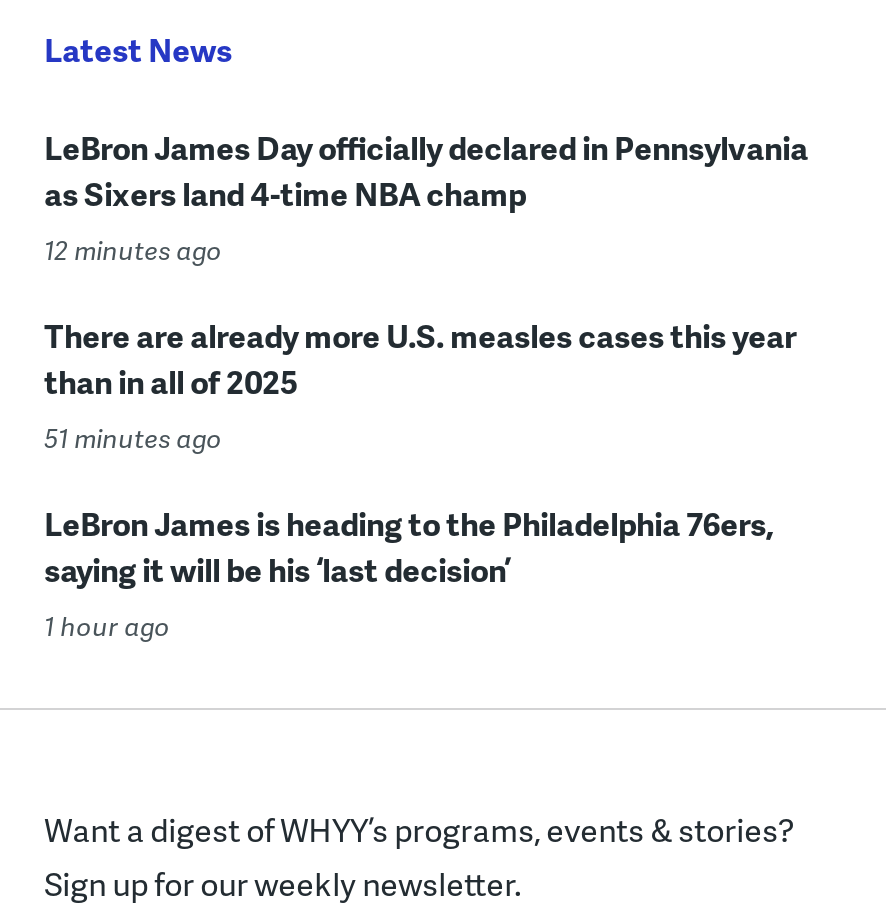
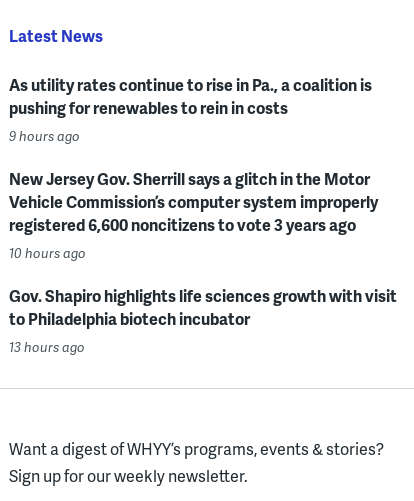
[44,124,808,268] LeBron James Day officially declared in Pennsylvania | as Sixers land 4-time NBA champ | 12 minutes ago -> [9,73,372,145] As utility rates continue to rise in Pa., a coalition is | pushing for renewables to rein in costs | 9 hours ago
[44,312,796,456] There are already more U.S. measles cases this year | than in all of 2025 | 51 minutes ago -> [9,167,378,262] New Jersey Gov. Sherrill says a glitch in the Motor | Vehicle Commission’s computer system improperly | registered 6,600 noncitizens to vote 3 years ago | 10 hours ago
[44,500,774,644] LeBron James is heading to the Philadelphia 76ers, | saying it will be his ‘last decision’ | 1 hour ago -> [9,284,397,356] Gov. Shapiro highlights life sciences growth with visit | to Philadelphia biotech incubator | 13 hours ago

